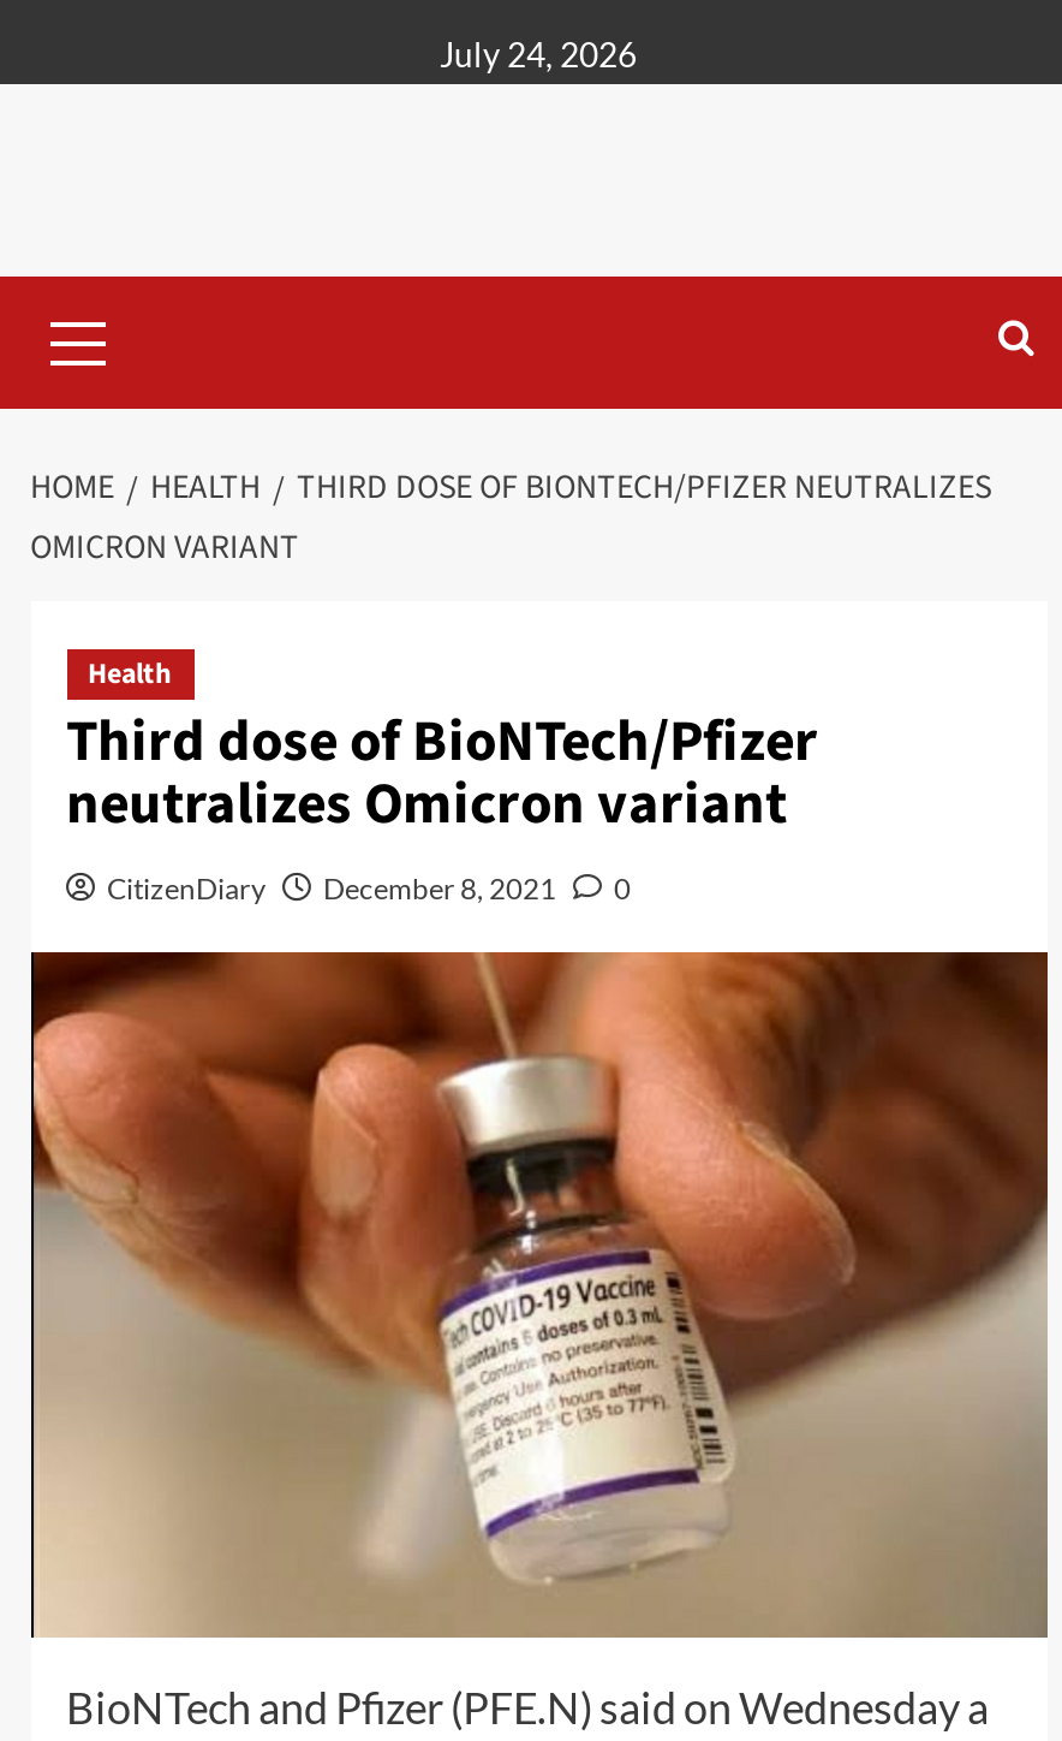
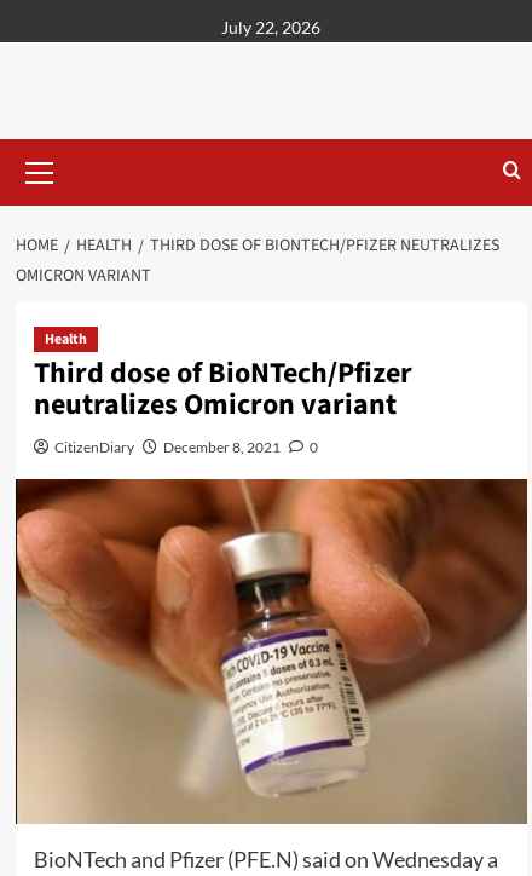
[440,34,637,75] July 24, 2026 -> [221,17,320,38] July 22, 2026

